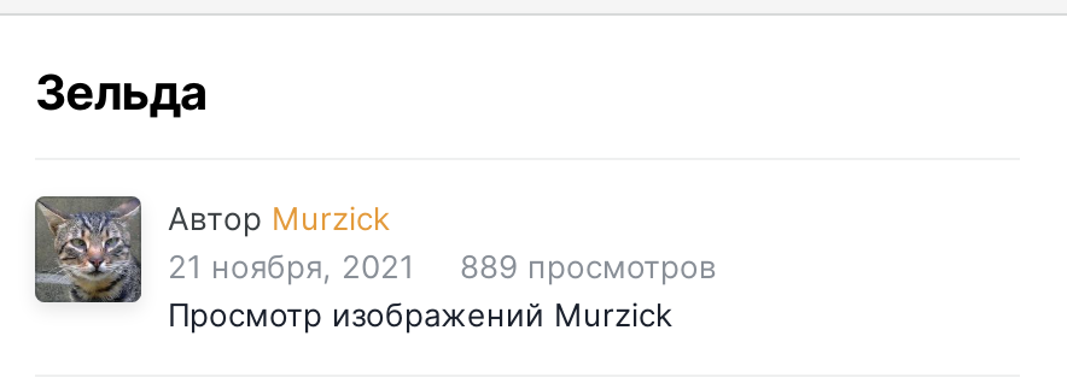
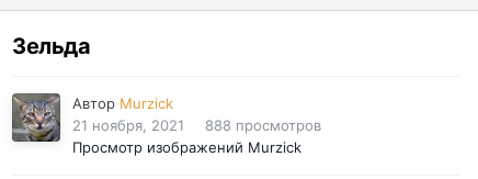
[168,247,716,286] 21 ноября, 2021 889 просмотров -> [72,117,321,134] 21 ноября, 2021 888 просмотров

